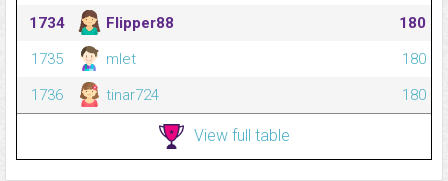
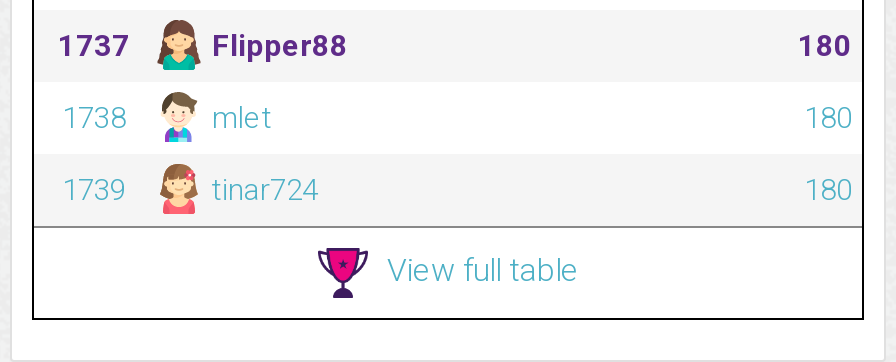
[29,14,65,32] 1734 -> [58,28,130,64] 1737
[31,50,63,68] 1735 -> [62,100,126,136] 1738
[31,86,63,104] 1736 -> [62,172,126,208] 1739

